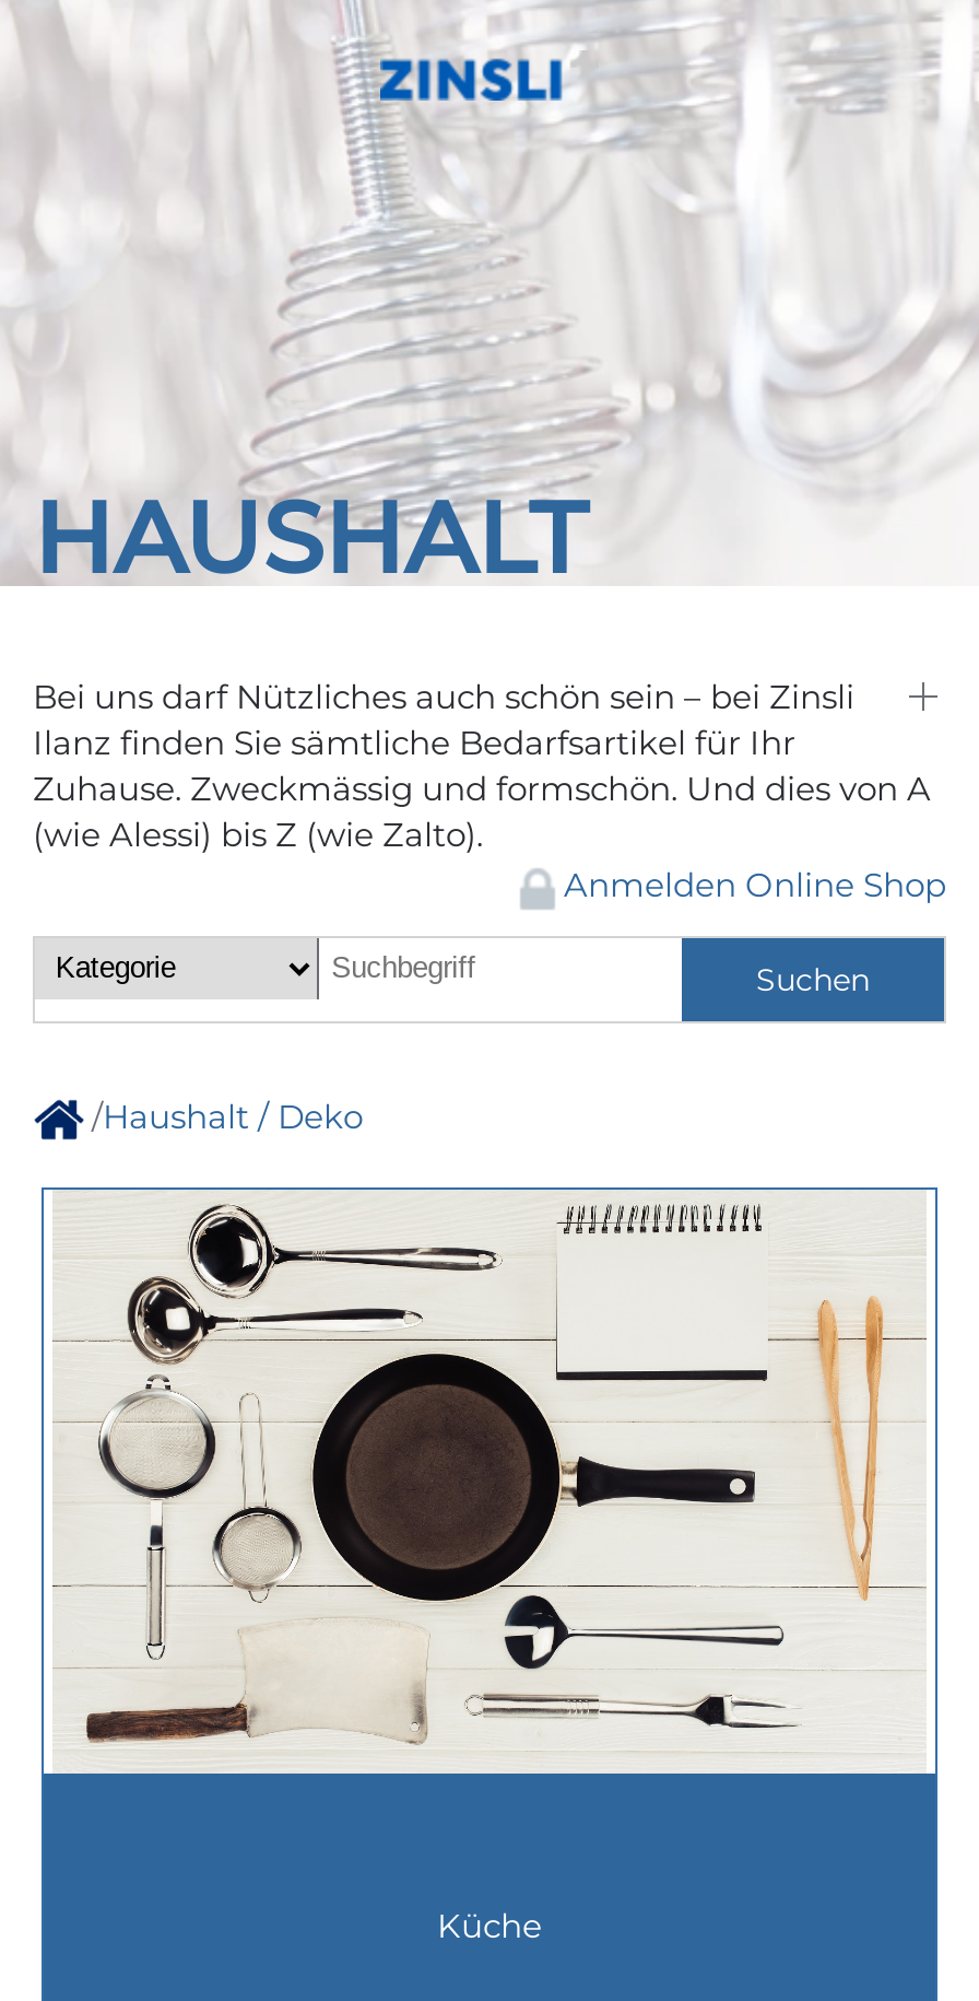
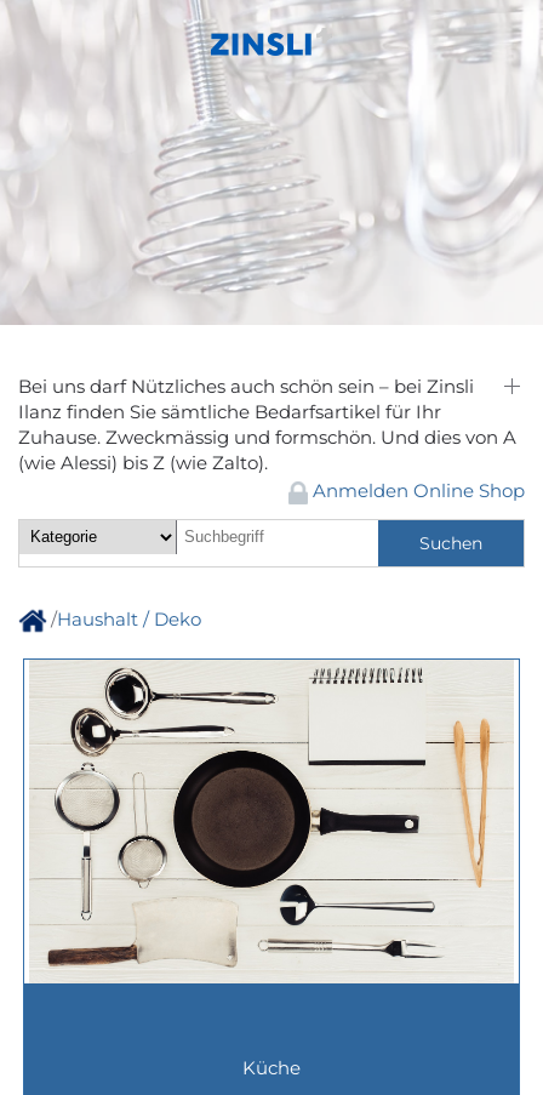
[33,477,586,597] HAUSHALT -> none

